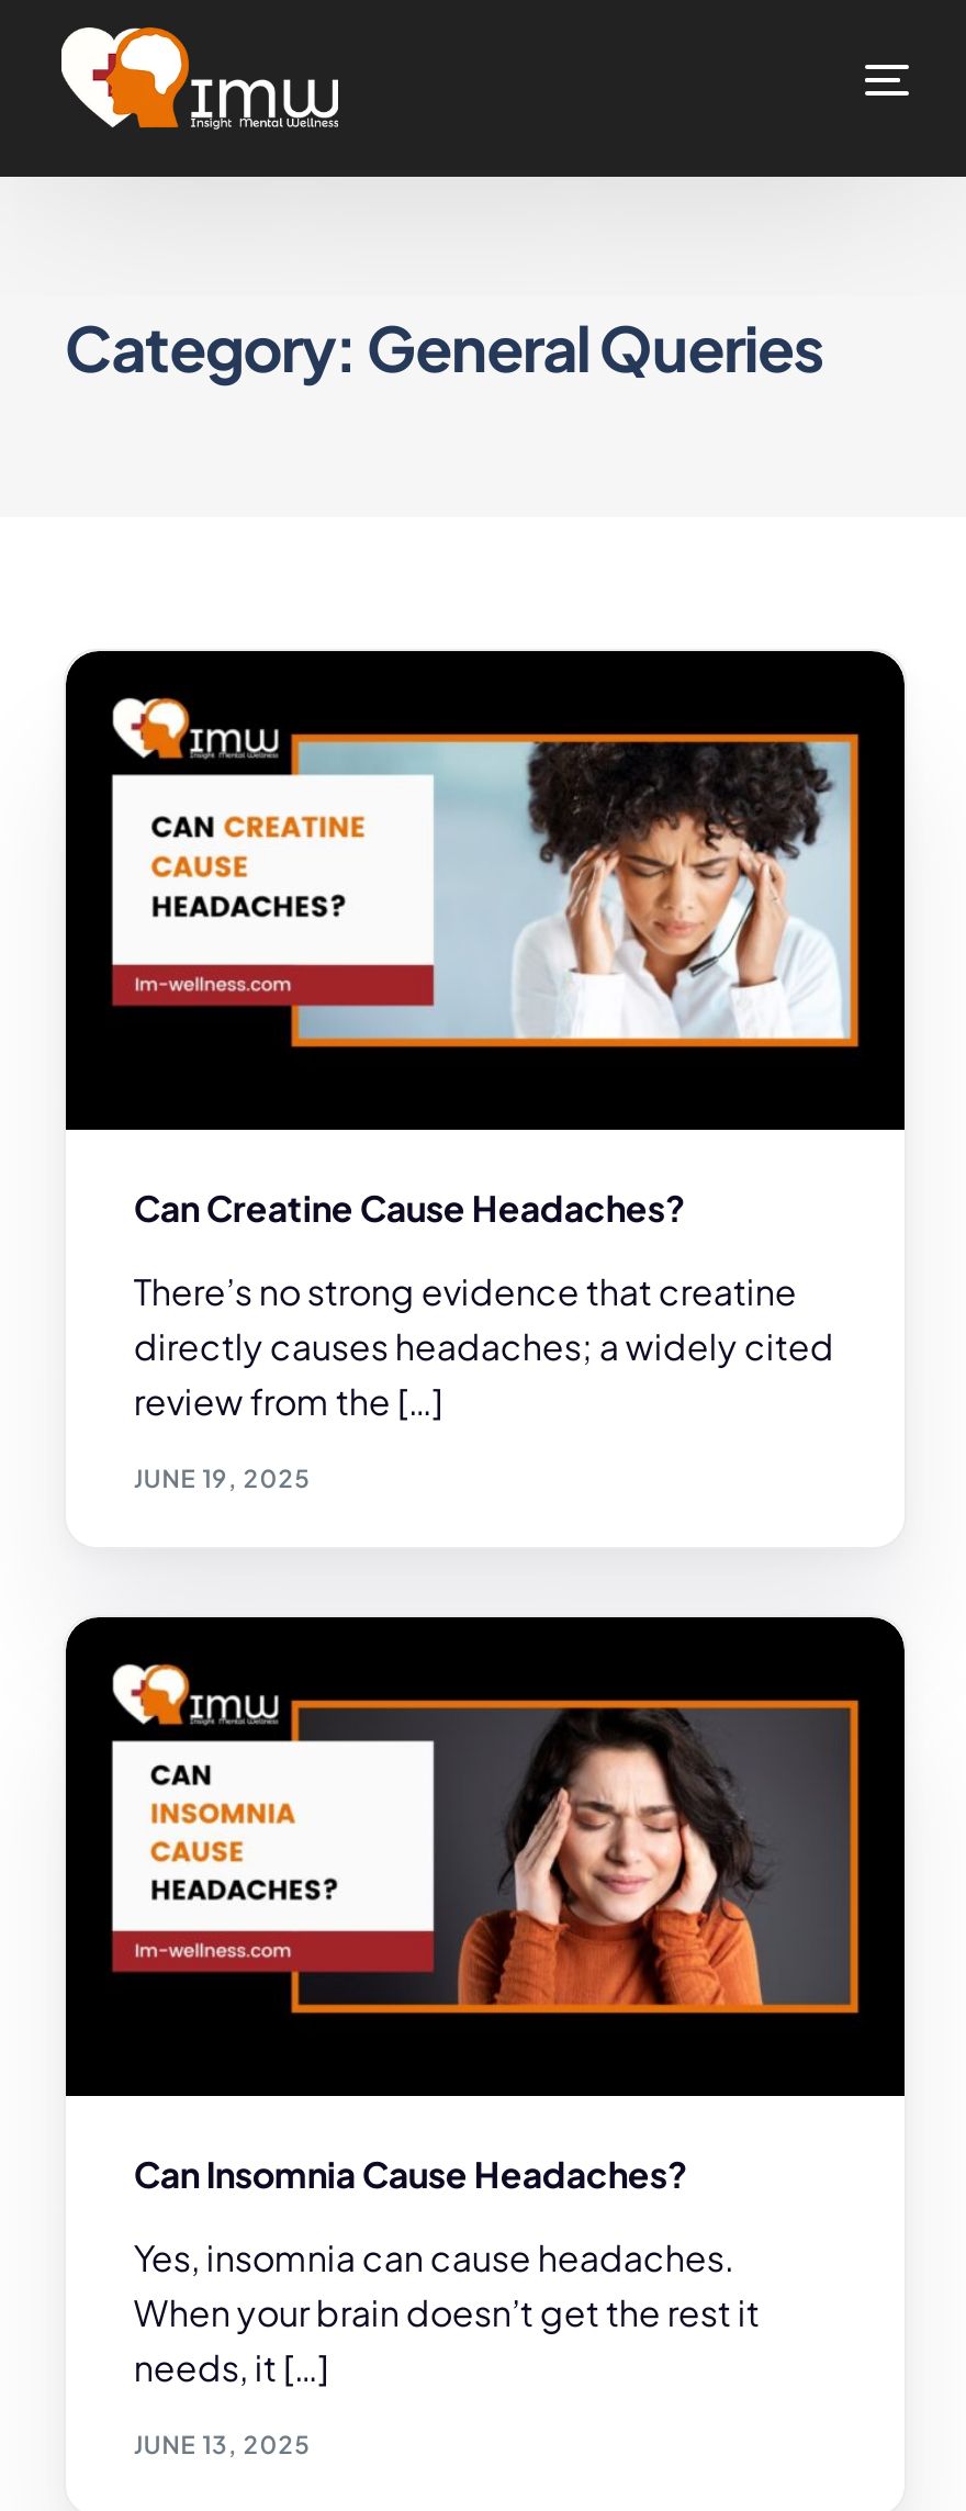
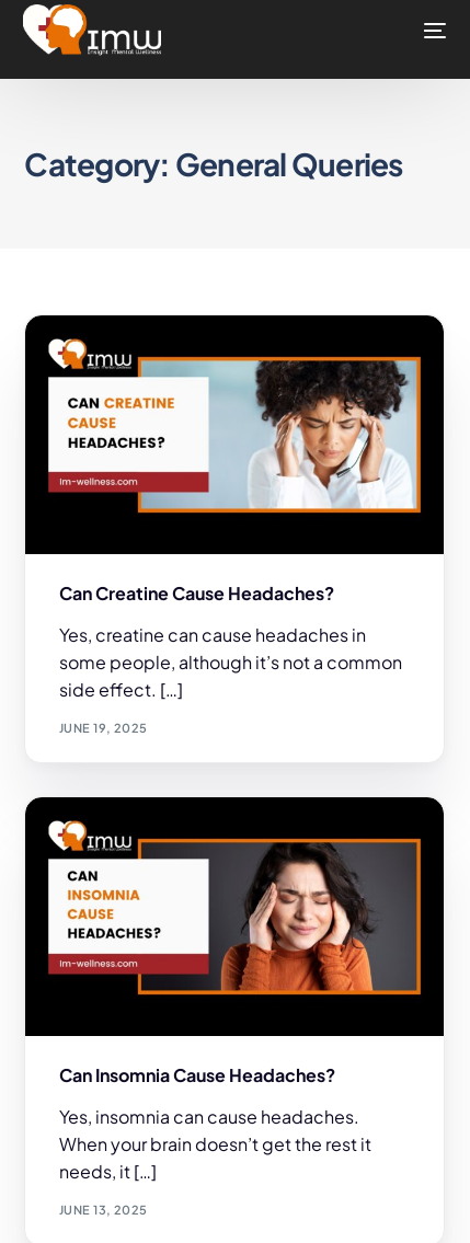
[134,1269,834,1425] There’s no strong evidence that creatine | directly causes headaches; a widely cited | review from the […] -> [59,623,402,701] Yes, creatine can cause headaches in | some people, although it’s not a common | side effect. […]

